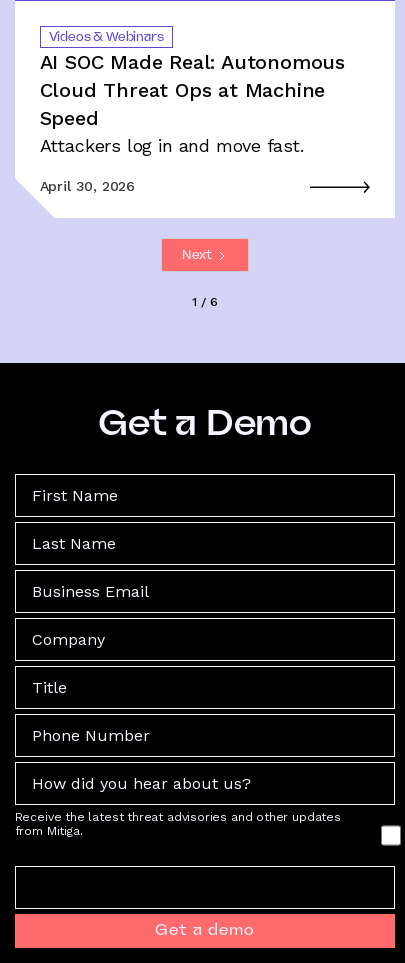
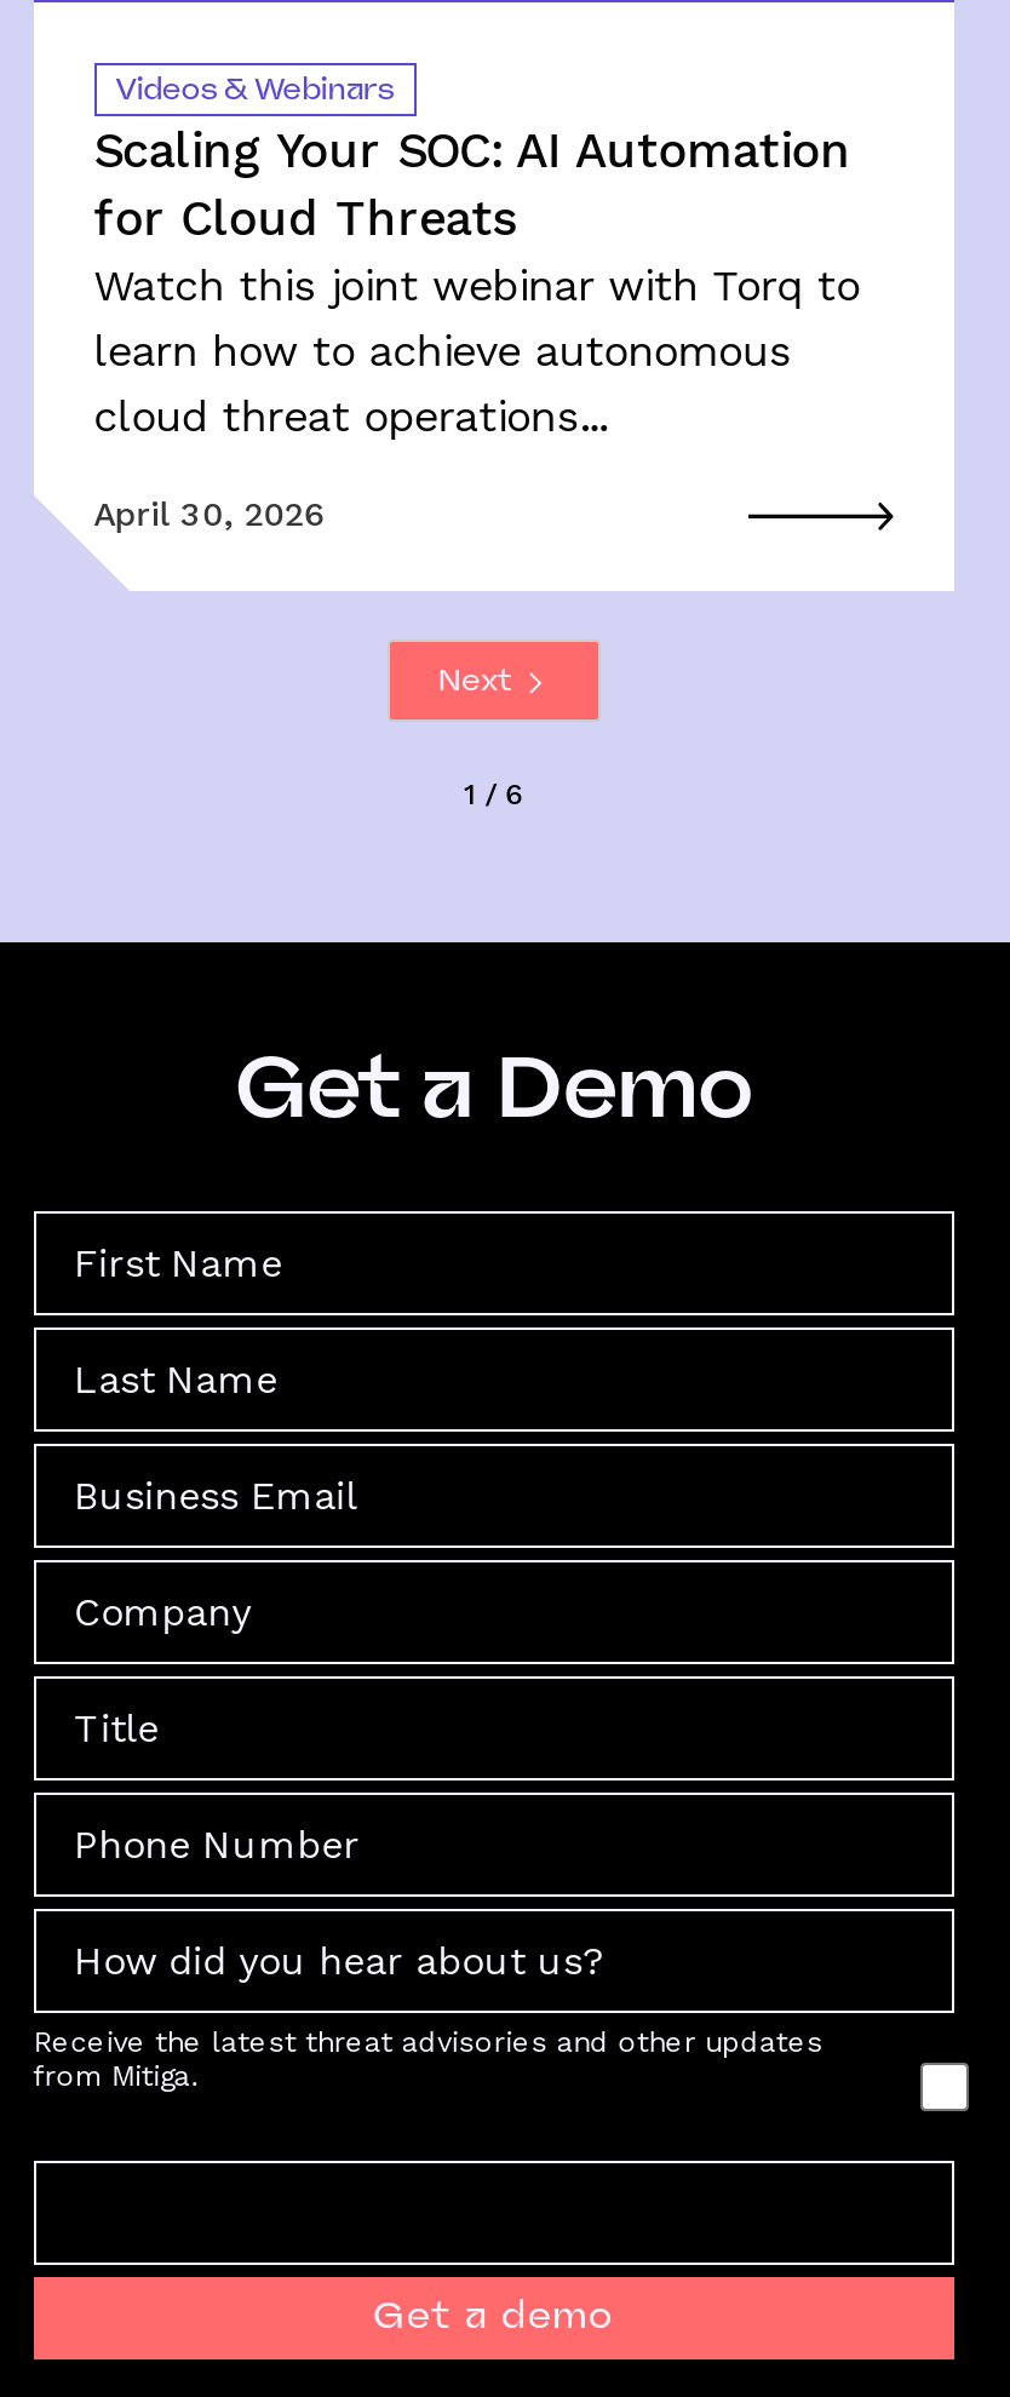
[40,50,345,156] AI SOC Made Real: Autonomous | Cloud Threat Ops at Machine | Speed | Attackers log in and move fast. -> [93,121,860,441] Scaling Your SOC: AI Automation | for Cloud Threats | Watch this joint webinar with Torq to | learn how to achieve autonomous | cloud threat operations...

